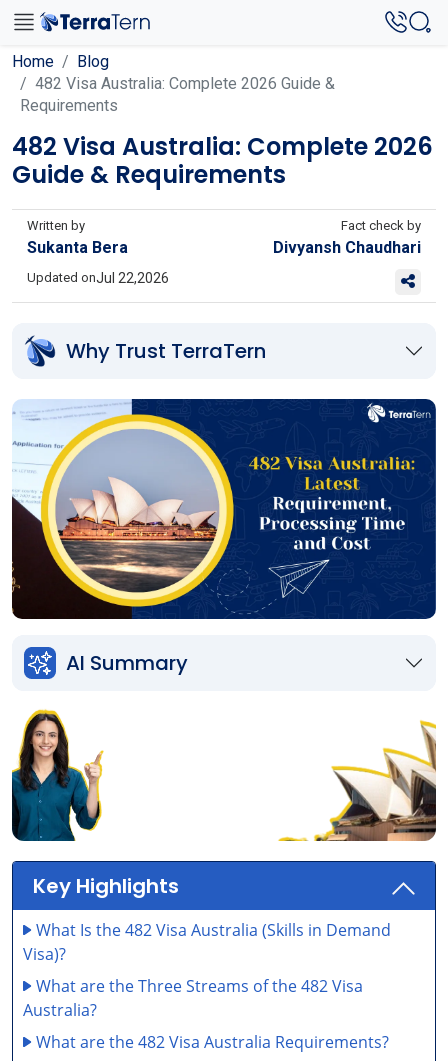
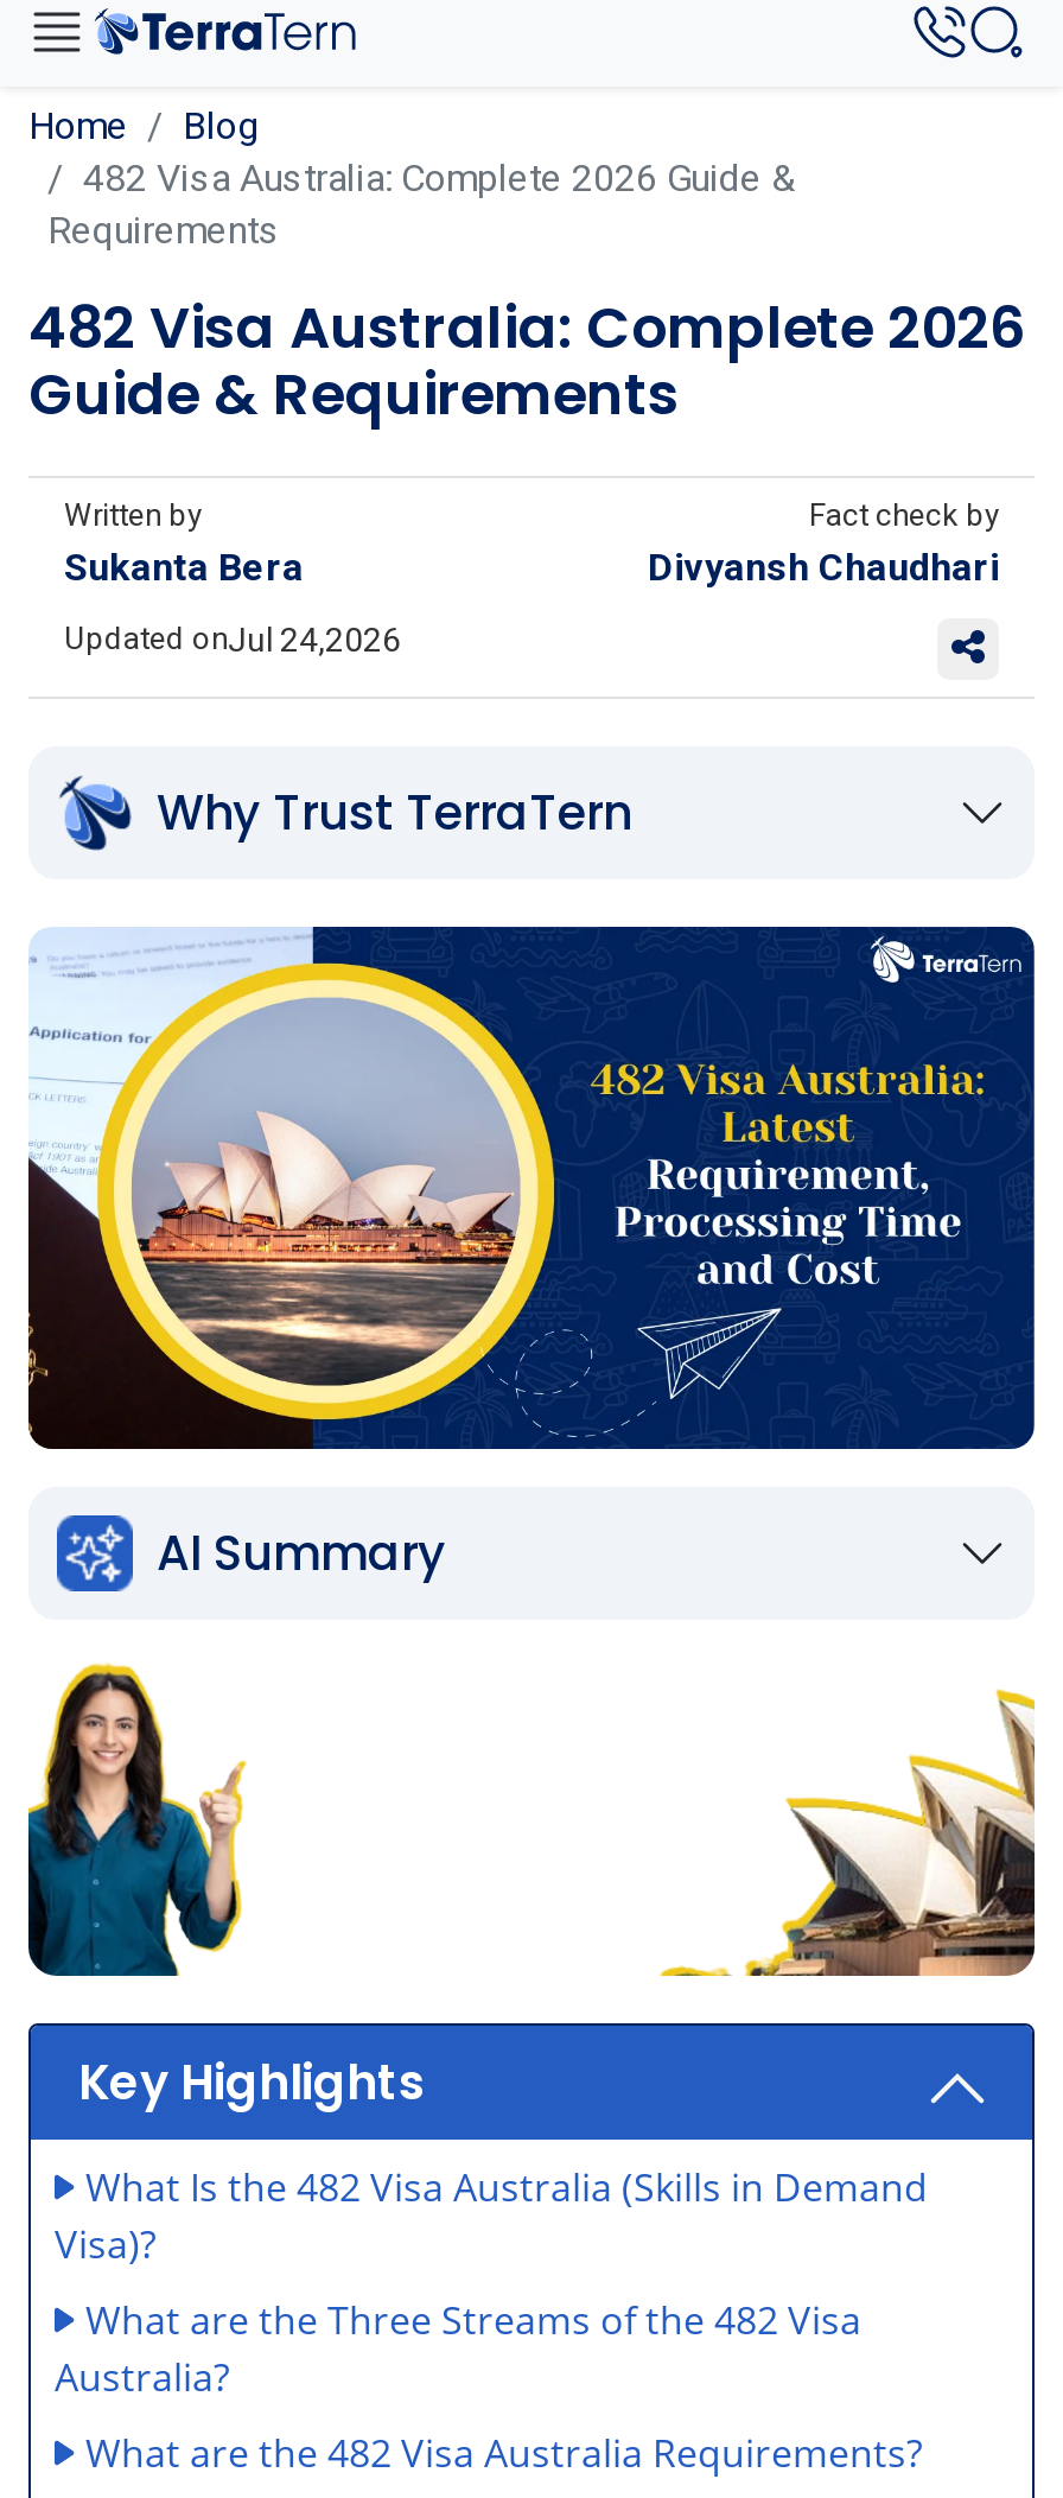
[27,270,169,286] Updated onJul 22,2026 -> [64,621,401,659] Updated onJul 24,2026

